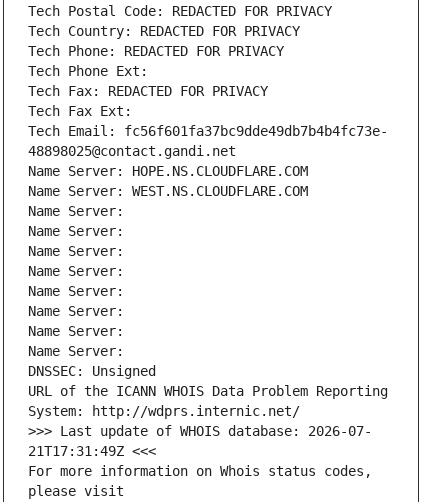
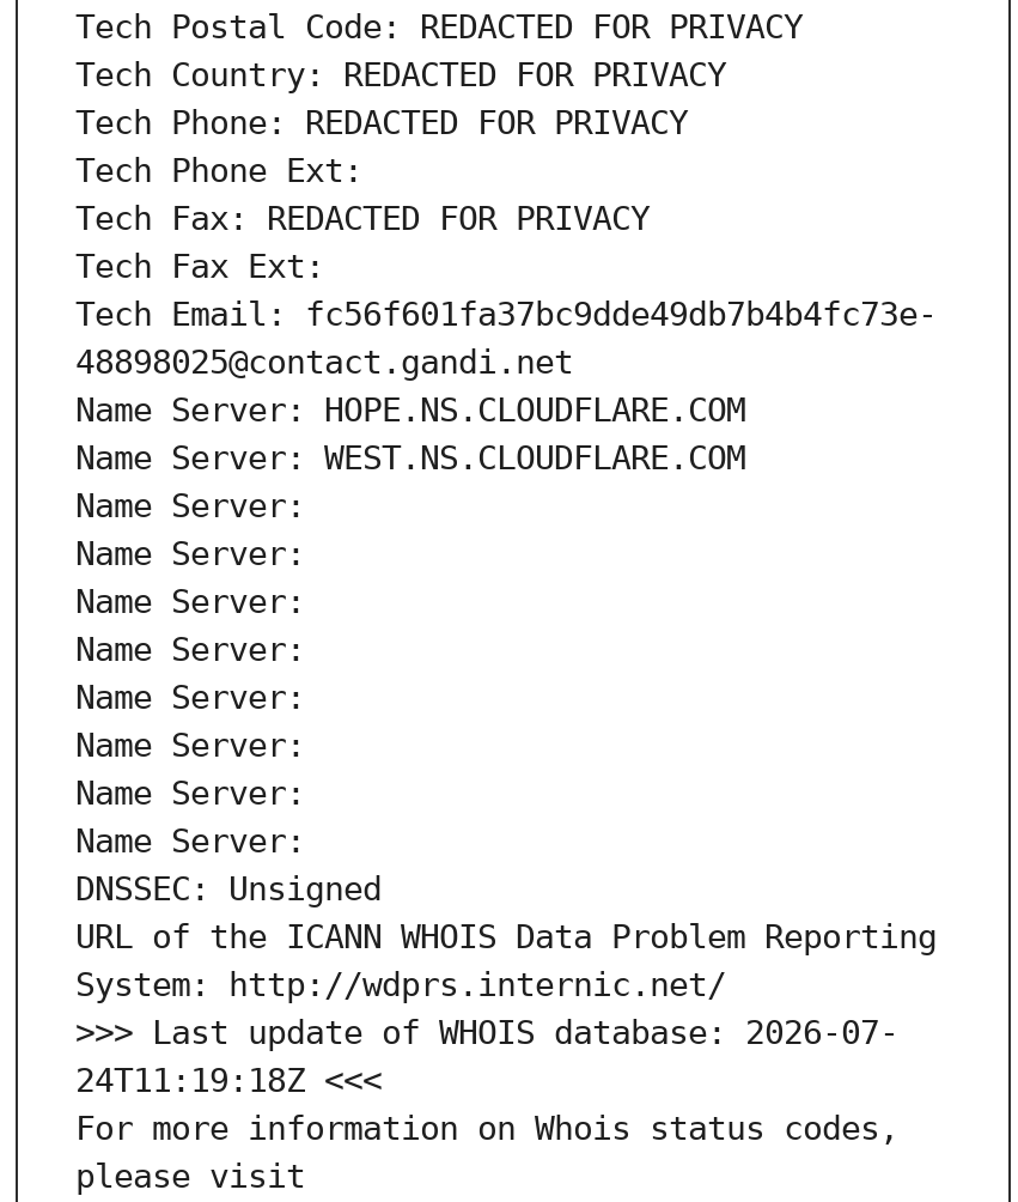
[28,443,156,459] 21T17:31:49Z <<< -> [75,1062,382,1100] 24T11:19:18Z <<<

